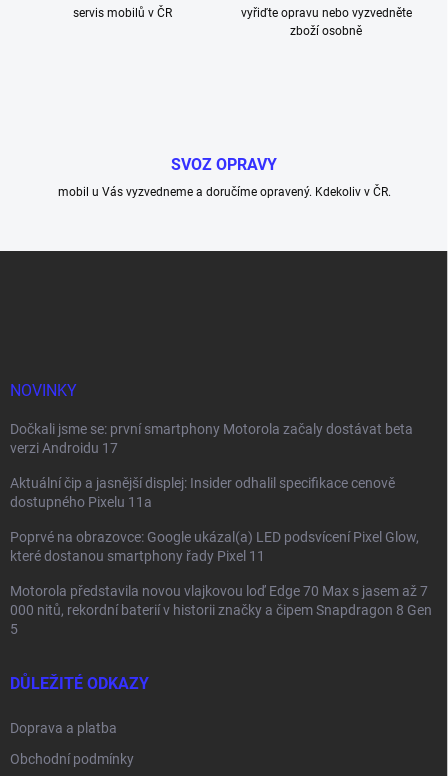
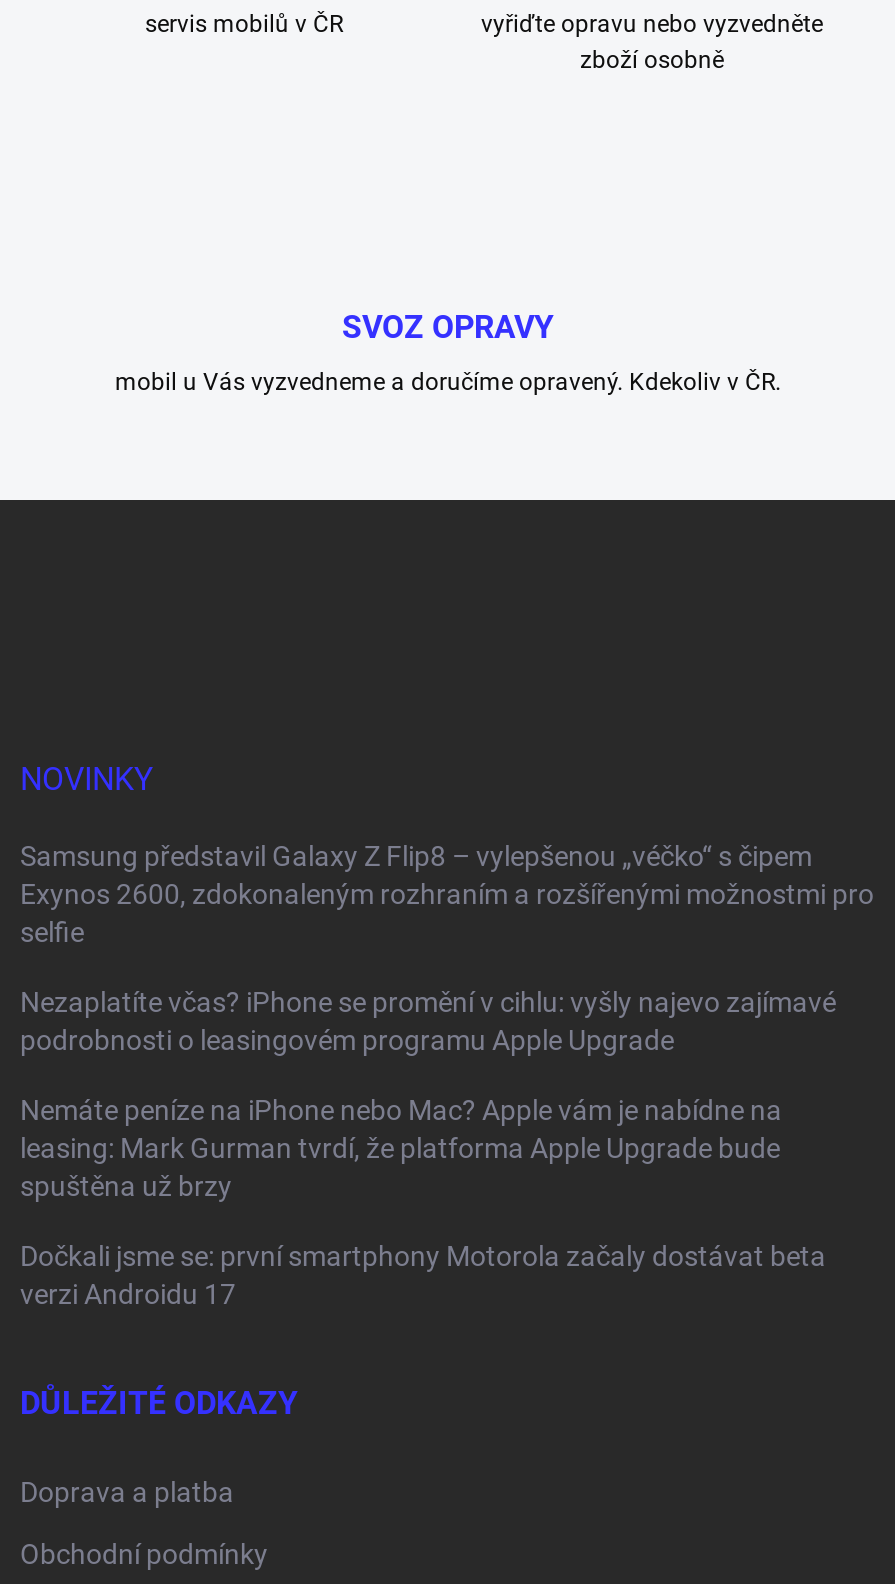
none -> [20,840,874,1202] Samsung představil Galaxy Z Flip8 – vylepšenou „véčko“ s čipem | Exynos 2600, zdokonaleným rozhraním a rozšířenými možnostmi pro | selfie | Nezaplatíte včas? iPhone se promění v cihlu: vyšly najevo zajímavé | podrobnosti o leasingovém programu Apple Upgrade | Nemáte peníze na iPhone nebo Mac? Apple vám je nabídne na | leasing: Mark Gurman tvrdí, že platforma Apple Upgrade bude | spuštěna už brzy
moved [10,421,413,456] -> [20,1240,826,1310]: Dočkali jsme se: první smartphony Motorola začaly dostávat beta | verzi Androidu 17
[10,475,432,637] Aktuální čip a jasnější displej: Insider odhalil specifikace cenově | dostupného Pixelu 11a | Poprvé na obrazovce: Google ukázal(a) LED podsvícení Pixel Glow, | které dostanou smartphony řady Pixel 11 | Motorola představila novou vlajkovou loď Edge 70 Max s jasem až 7 | 000 nitů, rekordní baterií v historii značky a čipem Snapdragon 8 Gen | 5 -> none

